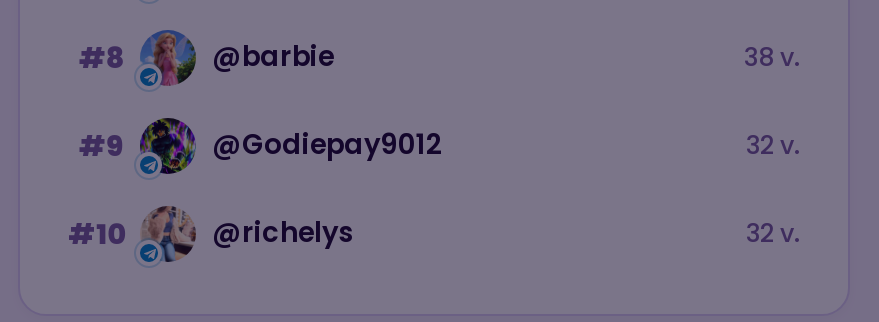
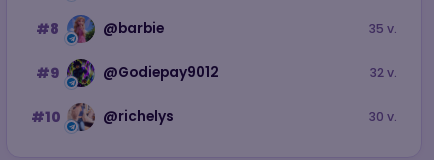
[744,40,800,74] 38 v. -> [369,20,397,37] 35 v.
[746,216,800,250] 32 v. -> [369,108,397,125] 30 v.

